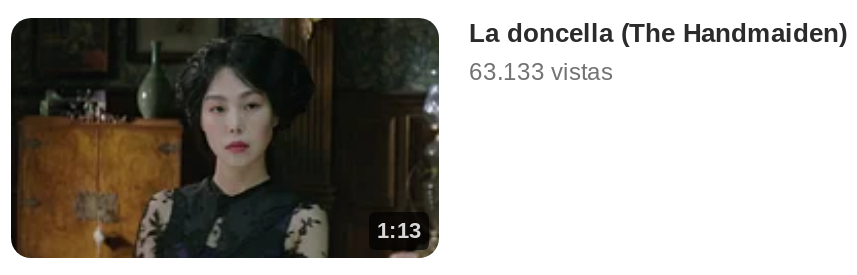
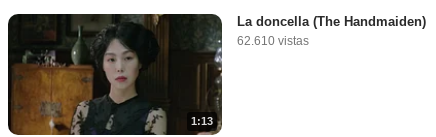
[469,57,613,85] 63.133 vistas -> [237,34,309,48] 62.610 vistas

